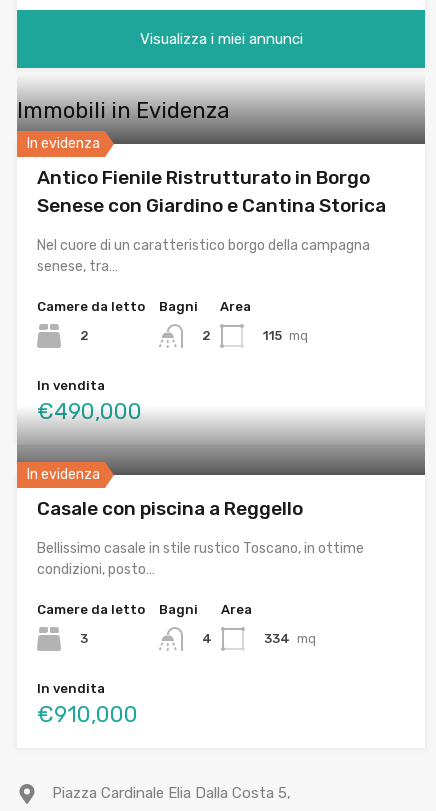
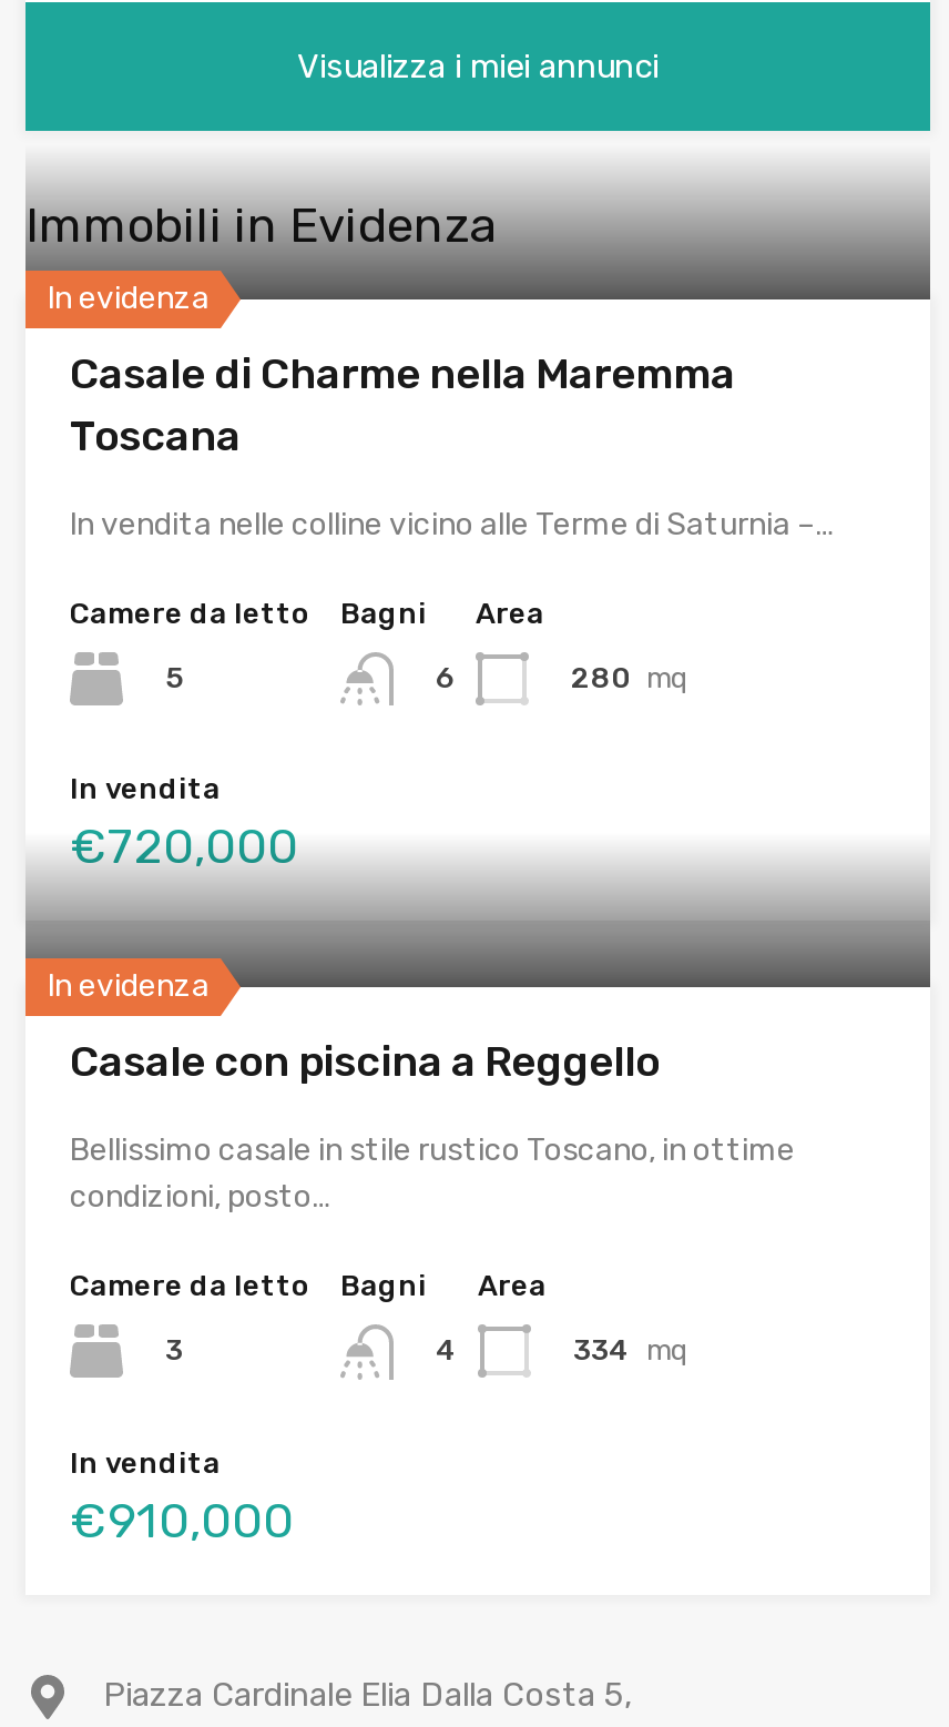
[37,166,386,217] Antico Fienile Ristrutturato in Borgo | Senese con Giardino e Cantina Storica -> [70,349,735,462] Casale di Charme nella Maremma | Toscana
[37,237,370,275] Nel cuore di un caratteristico borgo della campagna | senese, tra… -> [70,506,835,544] In vendita nelle colline vicino alle Terme di Saturnia –…
[80,327,89,342] 2 -> [165,661,181,694] 5
[202,328,211,343] 2 -> [436,662,456,695] 6
[263,327,308,342] 115 mq -> [571,661,688,694] 280 mq
[37,398,142,425] €490,000 -> [70,817,298,877] €720,000

